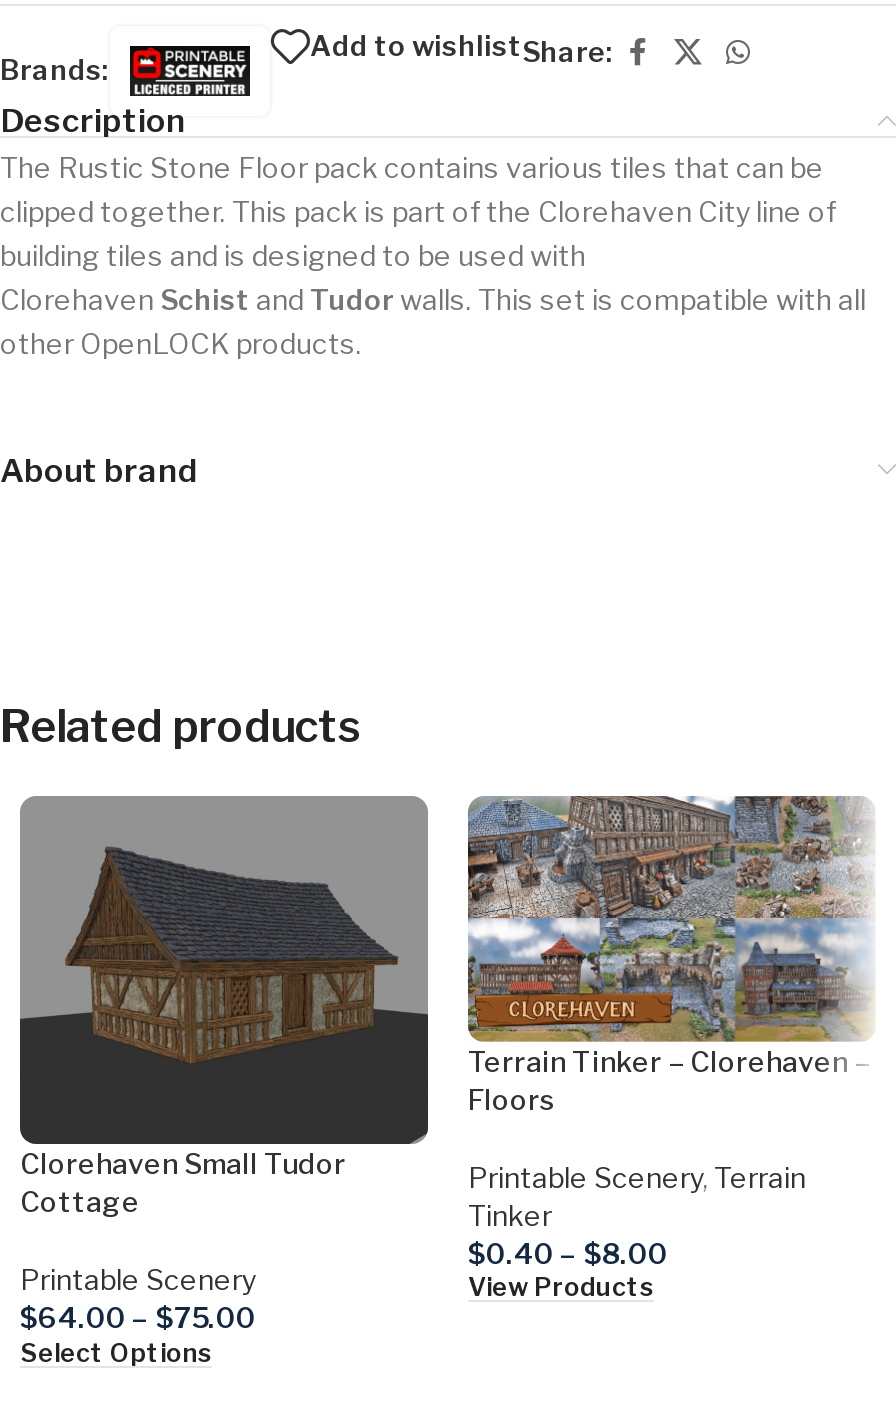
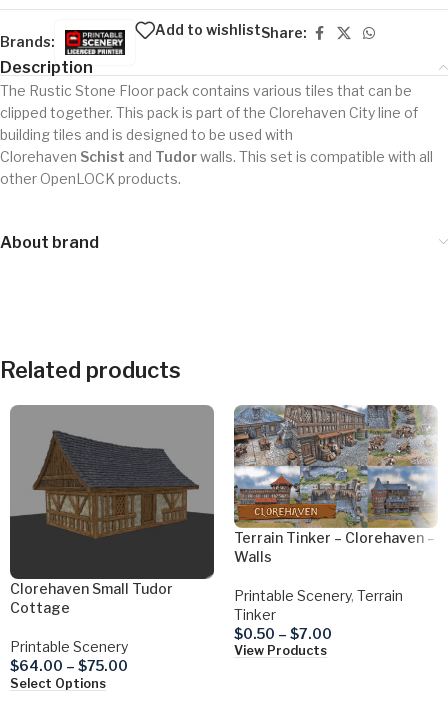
[468,1082,556,1116] Floors -> [234,548,272,565] Walls
[468,1236,668,1270] $0.40 – $8.00 -> [234,625,332,642] $0.50 – $7.00

